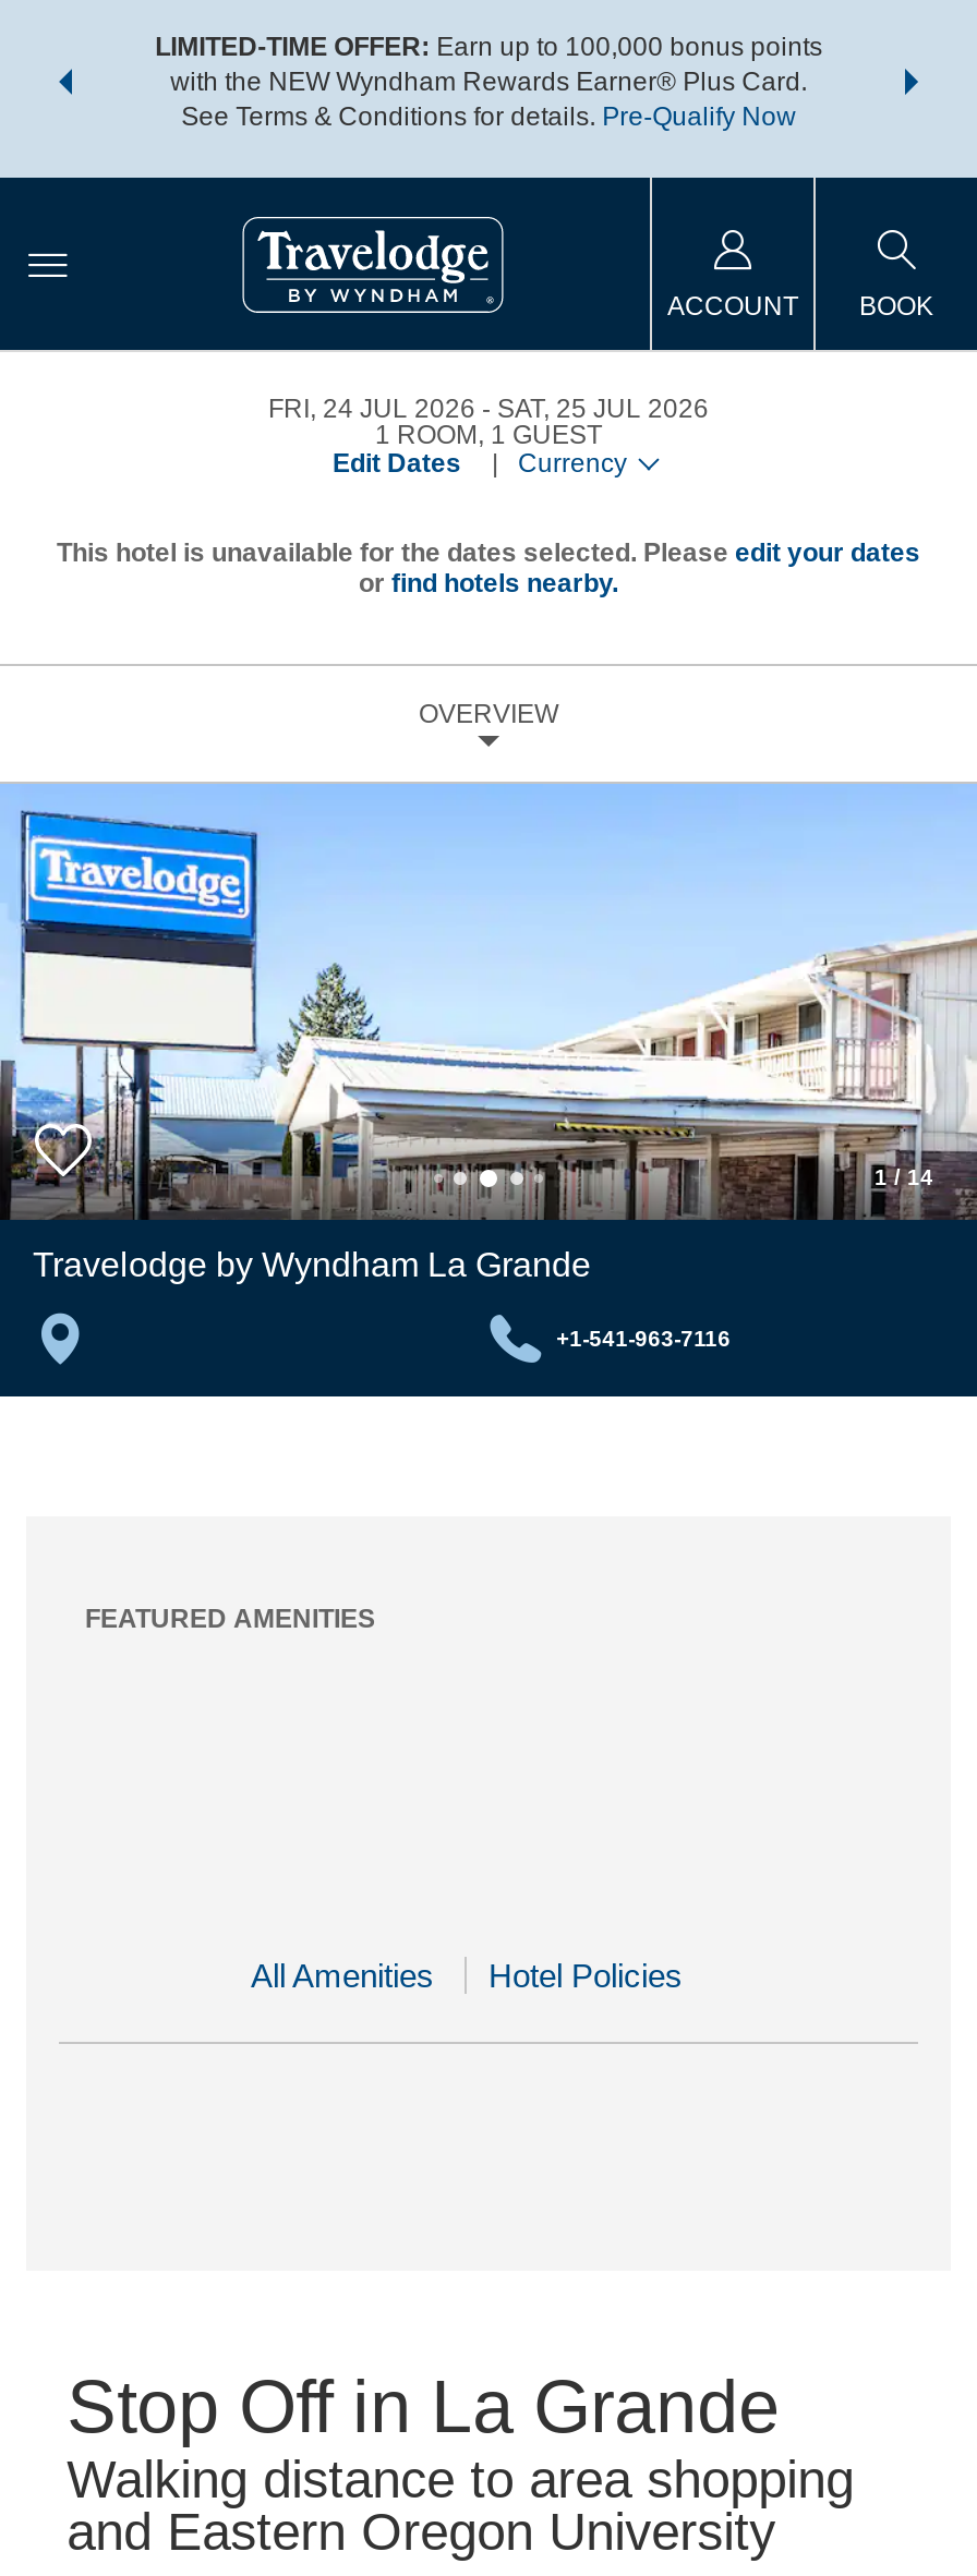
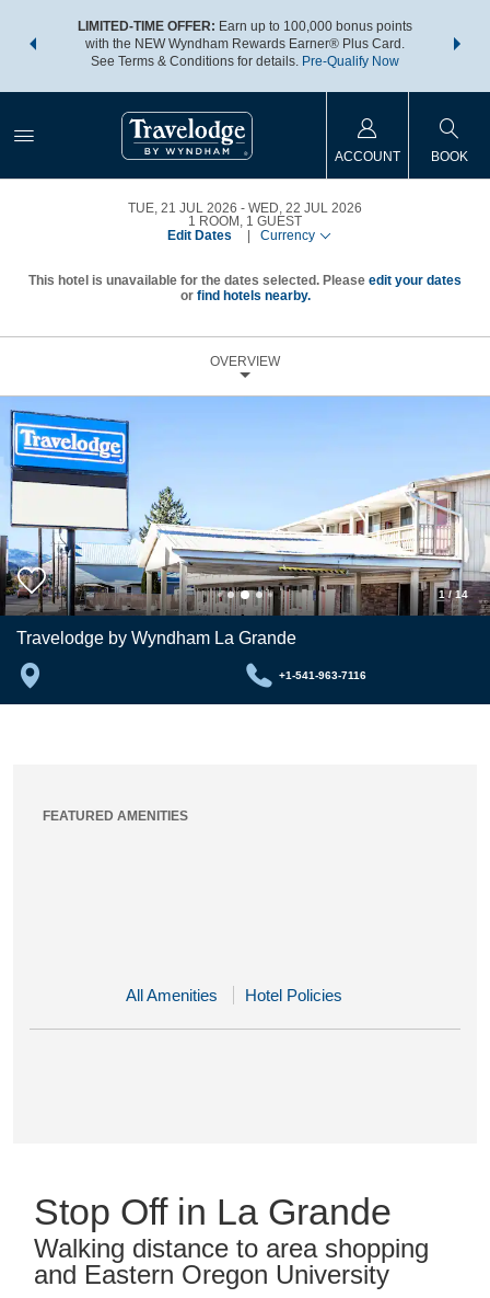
[268,394,475,424] FRI, 24 JUL 2026 -> [128,200,237,216] TUE, 21 JUL 2026
[497,394,709,424] SAT, 25 JUL 2026 -> [248,200,362,216] WED, 22 JUL 2026

